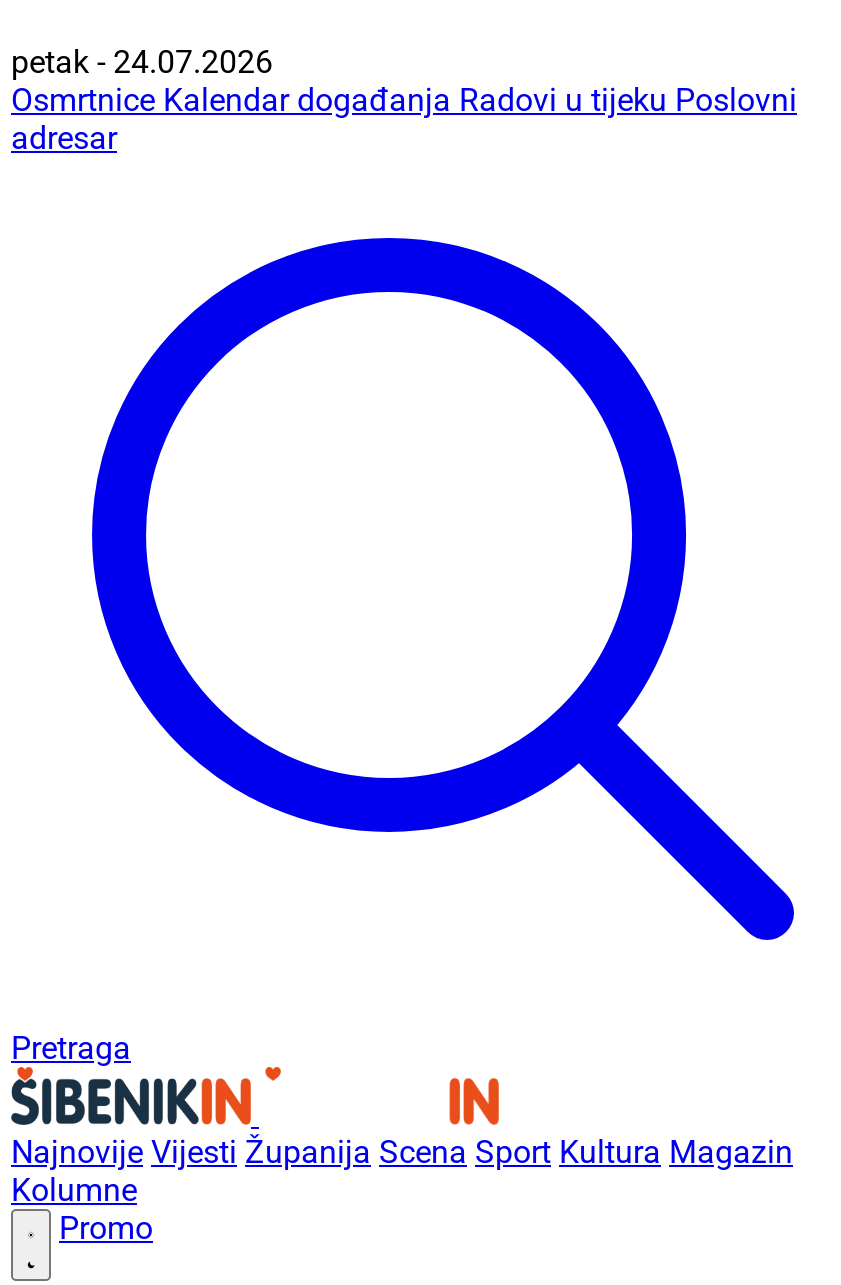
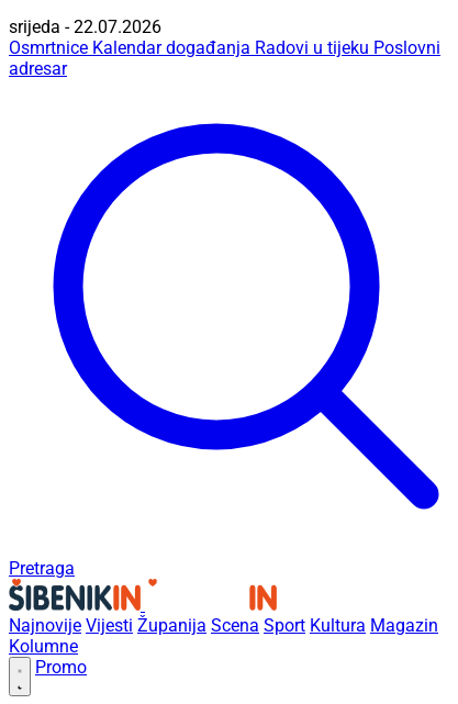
[11,43,273,81] petak - 24.07.2026 -> [9,16,161,37] srijeda - 22.07.2026

